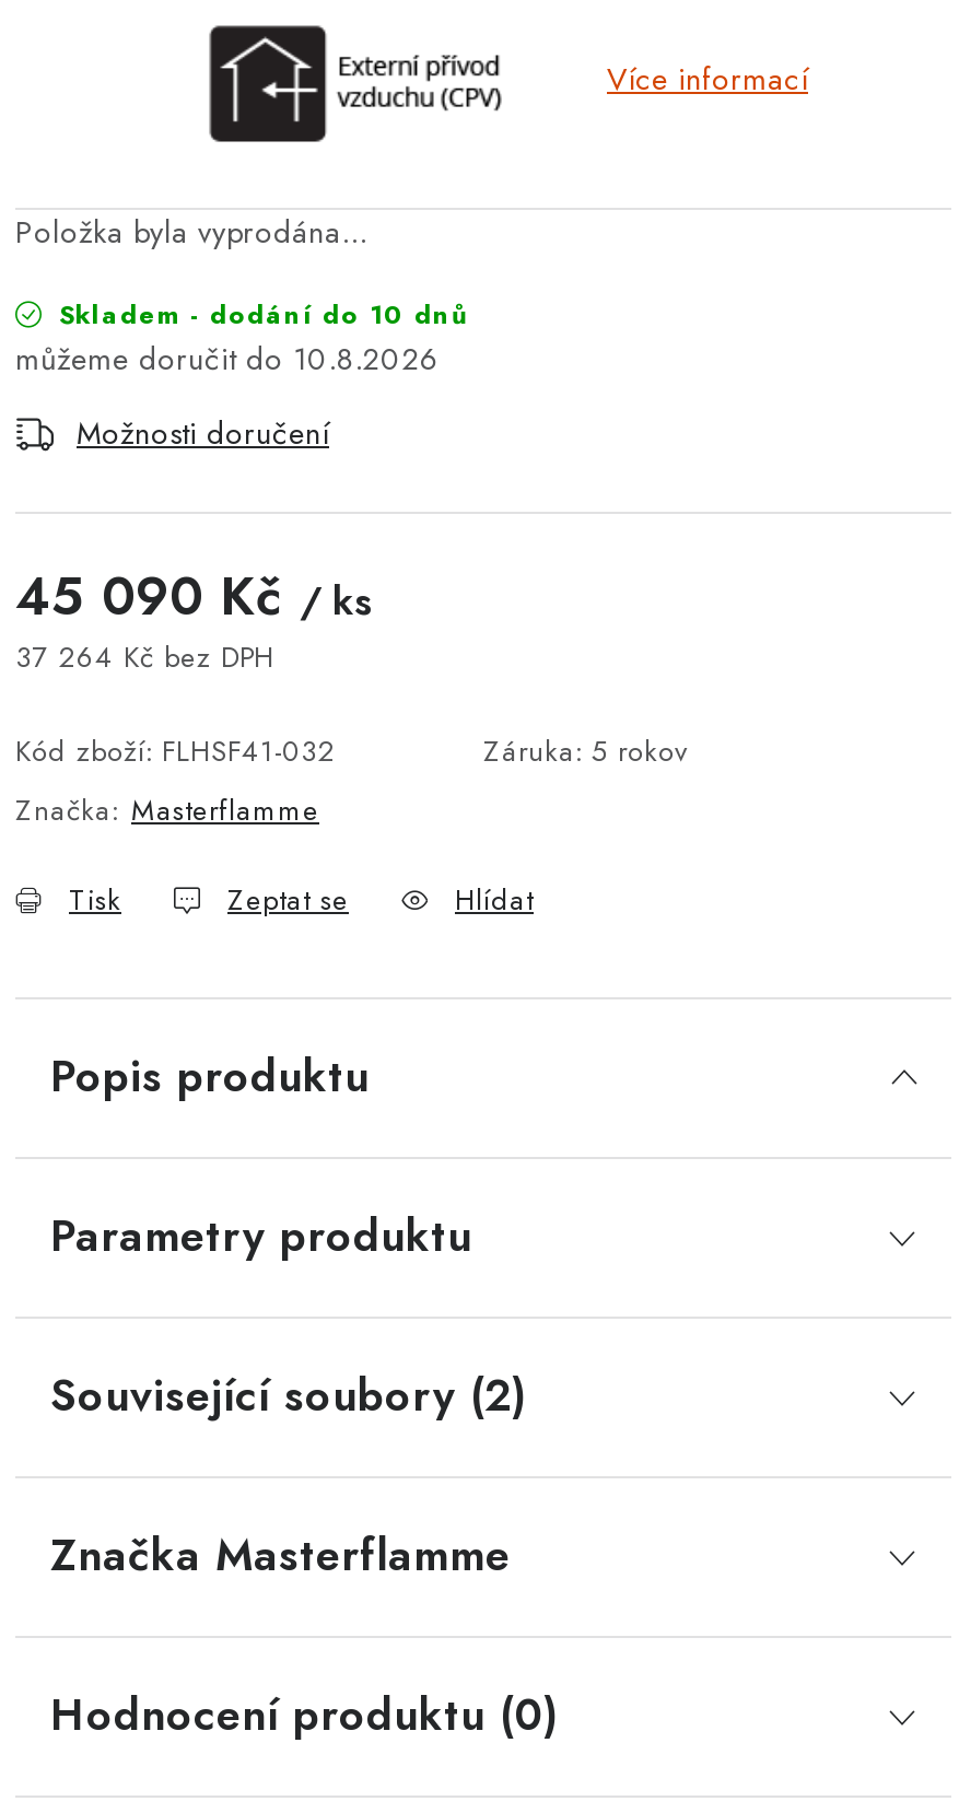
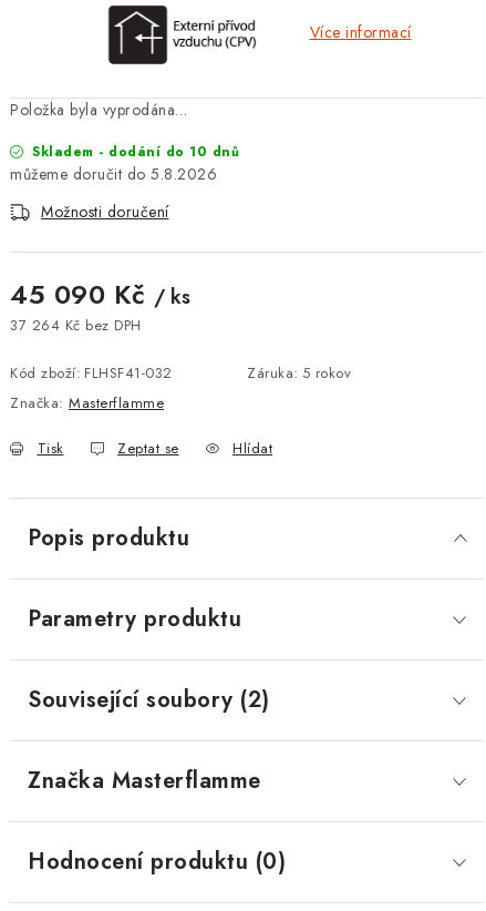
[293,337,441,381] 10.8.2026 -> [151,163,217,185] 5.8.2026

